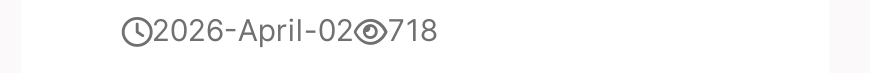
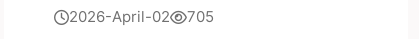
[152,11,438,49] 2026-April-02 718 -> [69,7,214,26] 2026-April-02 705

